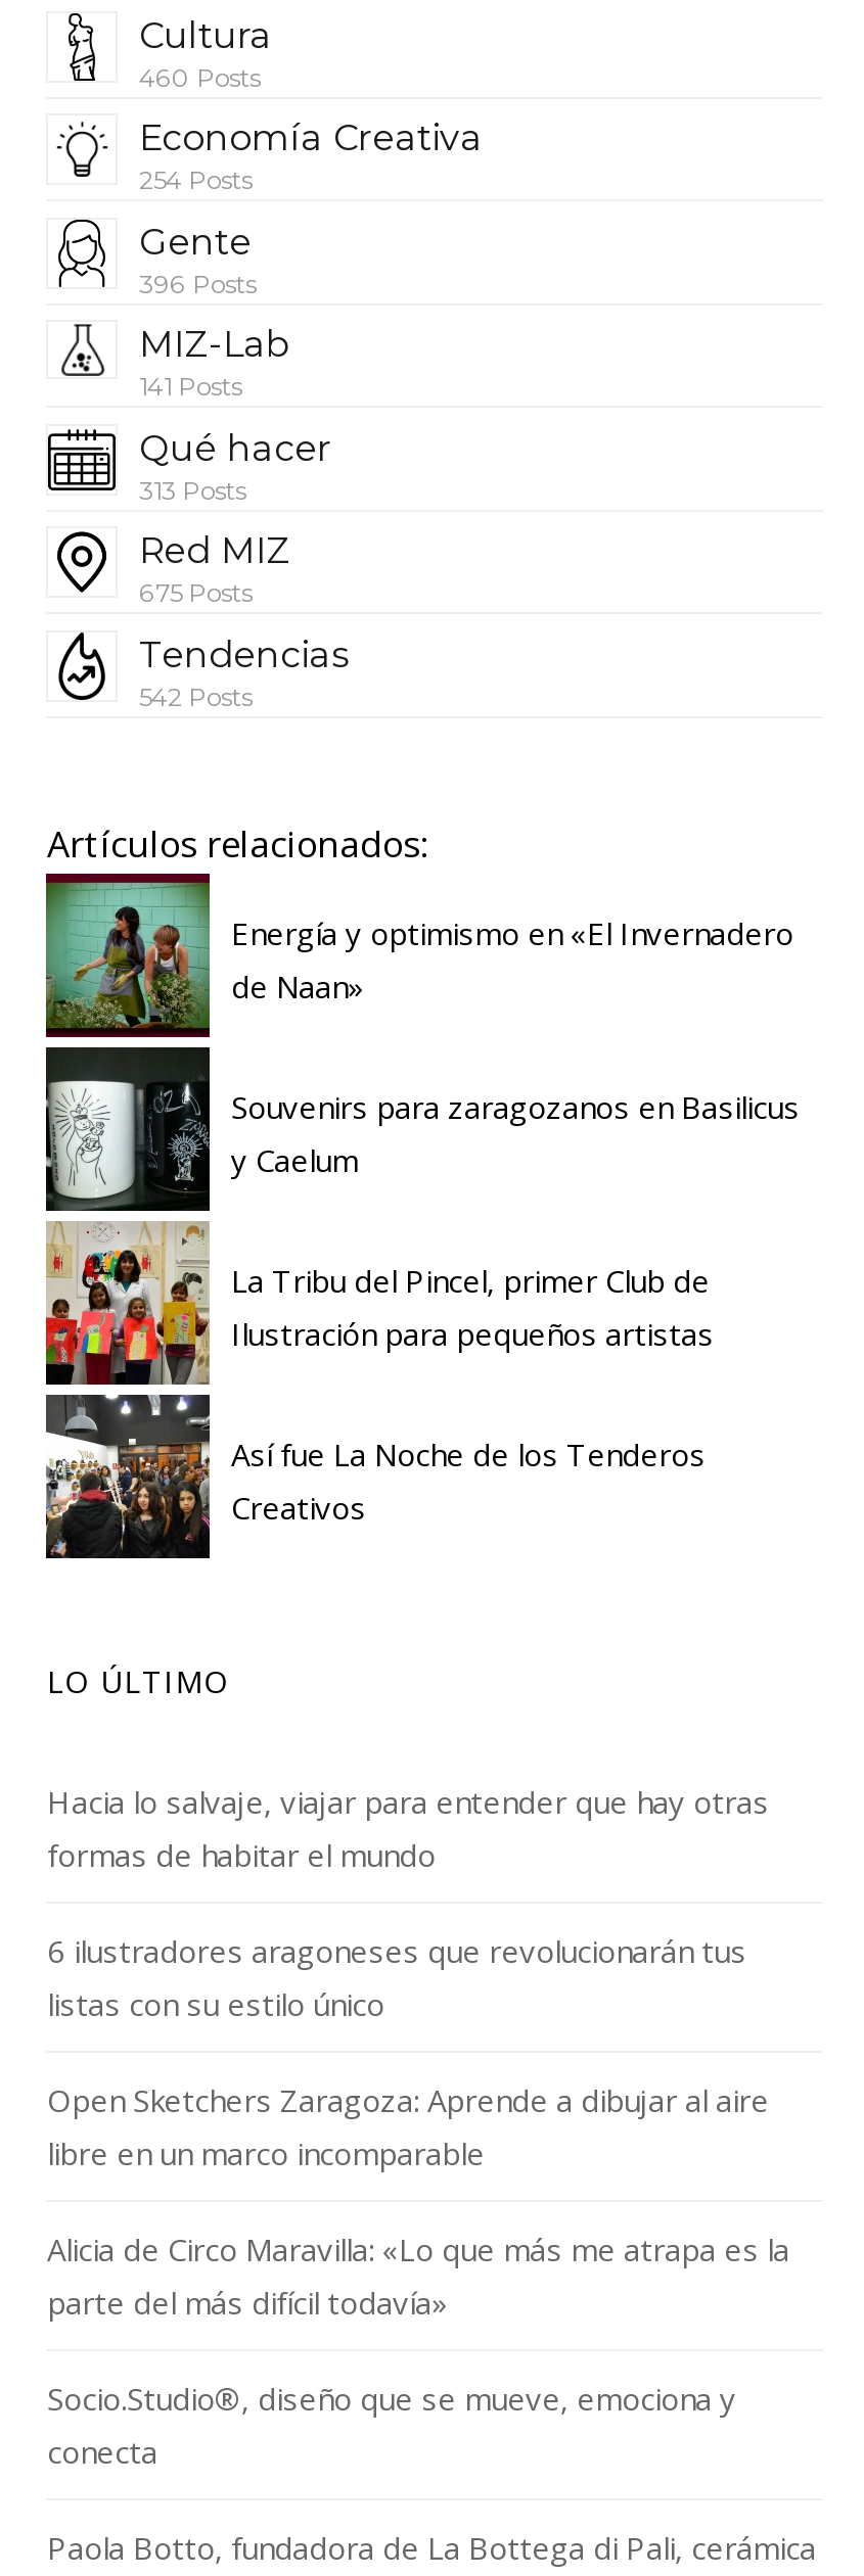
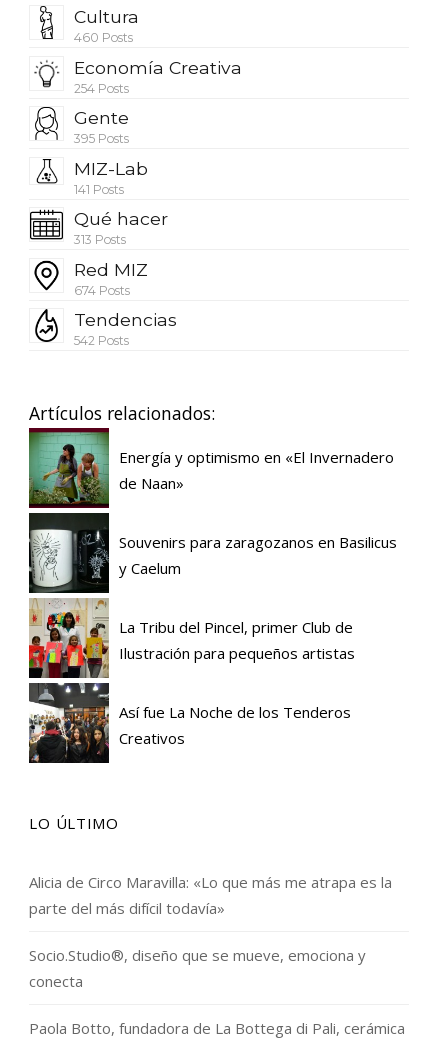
[139,268,256,298] 396 Posts -> [74,131,129,146] 395 Posts
[139,577,252,608] 675 Posts -> [74,283,130,298] 674 Posts
[47,1781,769,2174] Hacia lo salvaje, viajar para entender que hay otras | formas de habitar el mundo | 6 ilustradores aragoneses que revolucionarán tus | listas con su estilo único | Open Sketchers Zaragoza: Aprende a dibujar al aire | libre en un marco incomparable -> none

